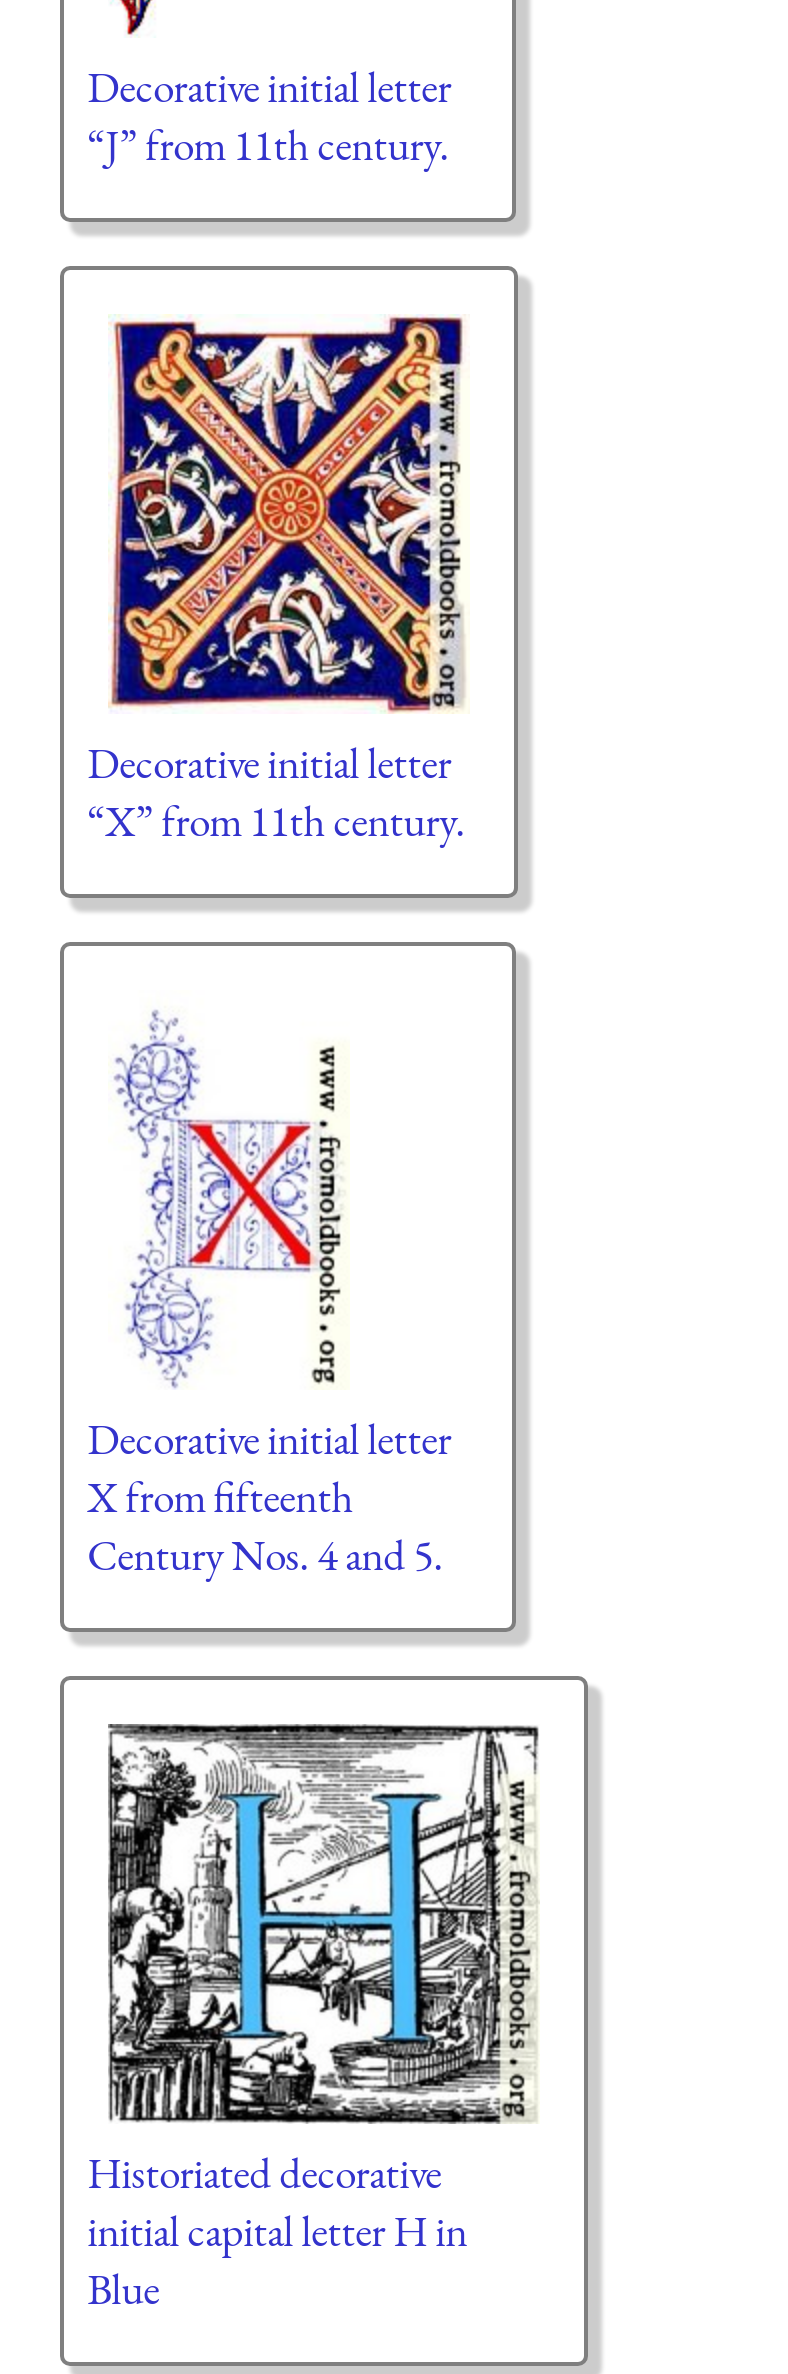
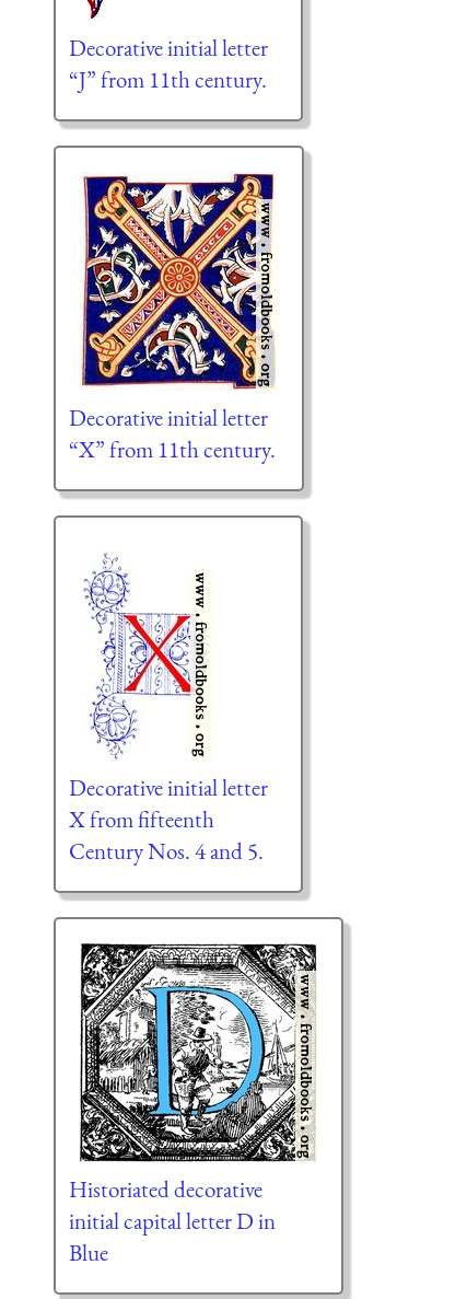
[87,1724,540,2257] [image] | initial capital letter H in -> [69,943,317,1235] [image] | initial capital letter D in

